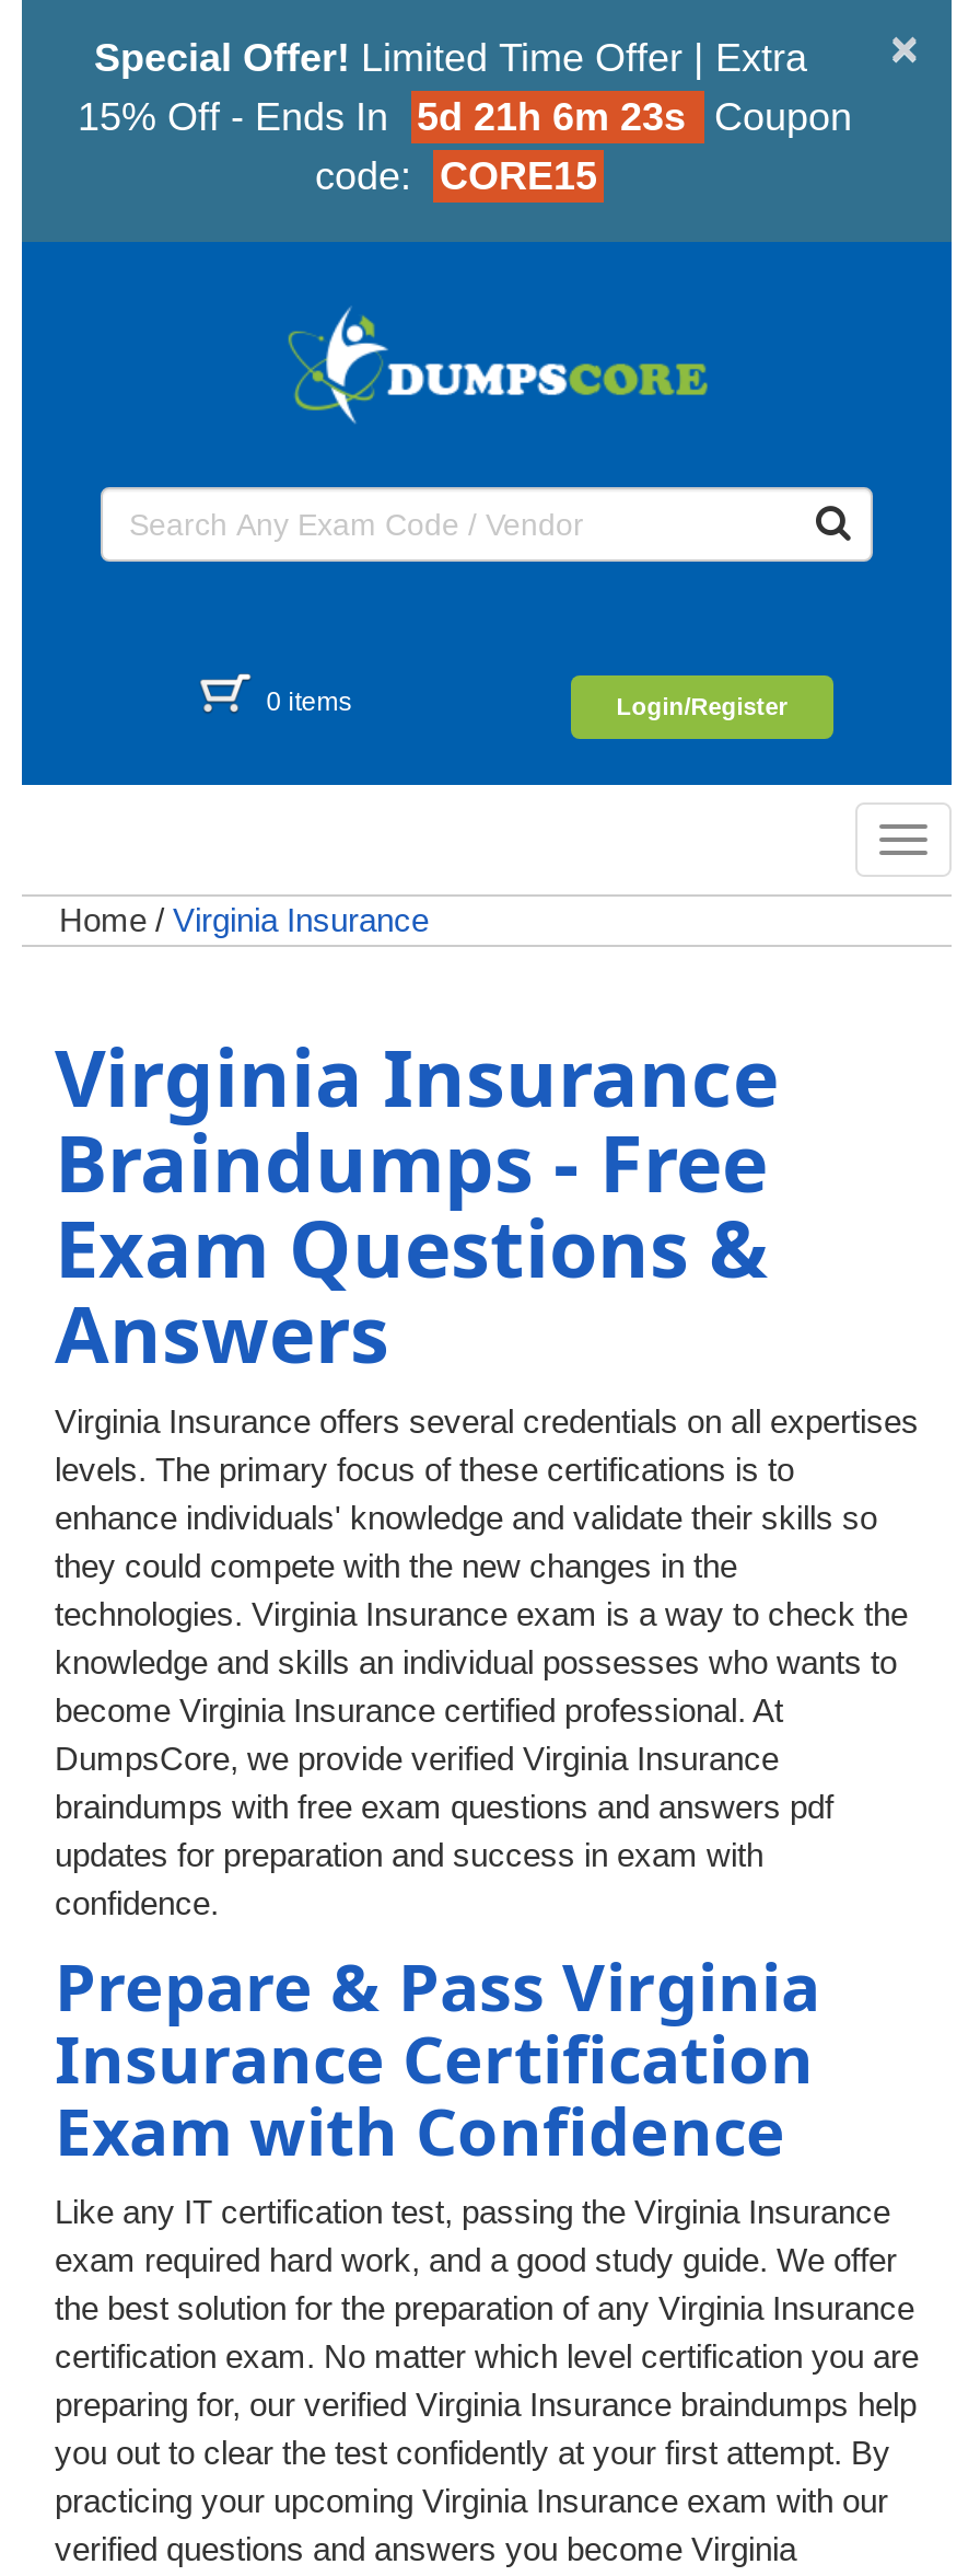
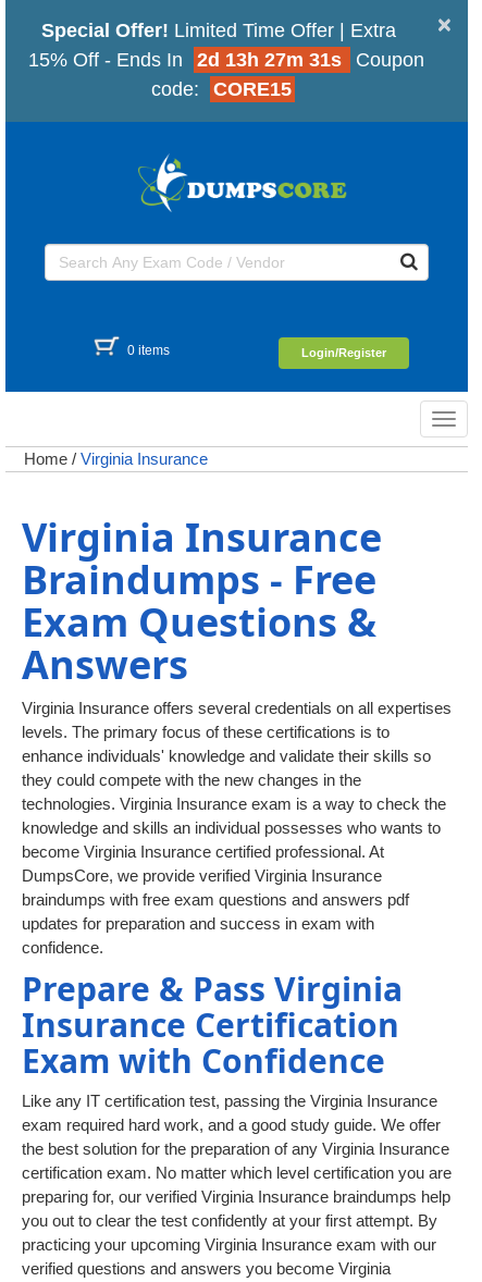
[78,95,852,139] 15% Off - Ends In 5d 21h 6m 23s Coupon -> [28,49,424,71] 15% Off - Ends In 2d 13h 27m 31s Coupon

